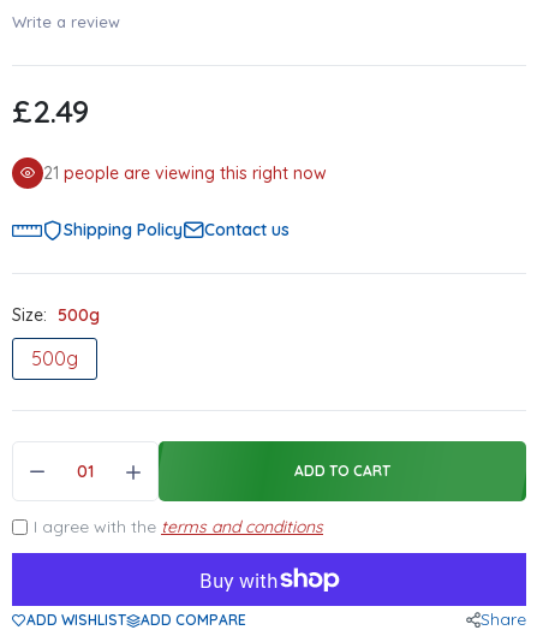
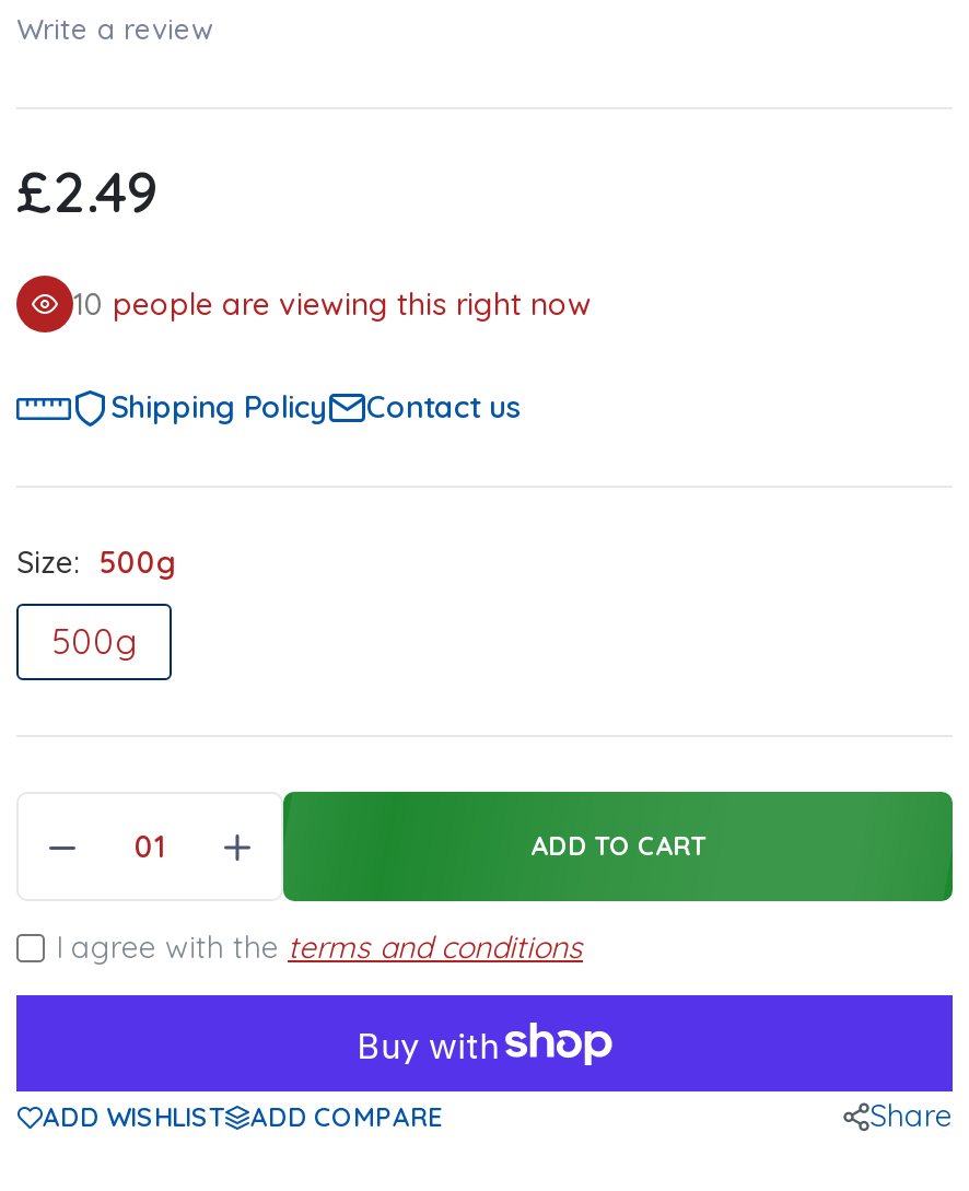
[43,162,327,184] 21 people are viewing this right now -> [73,284,592,324] 10 people are viewing this right now

